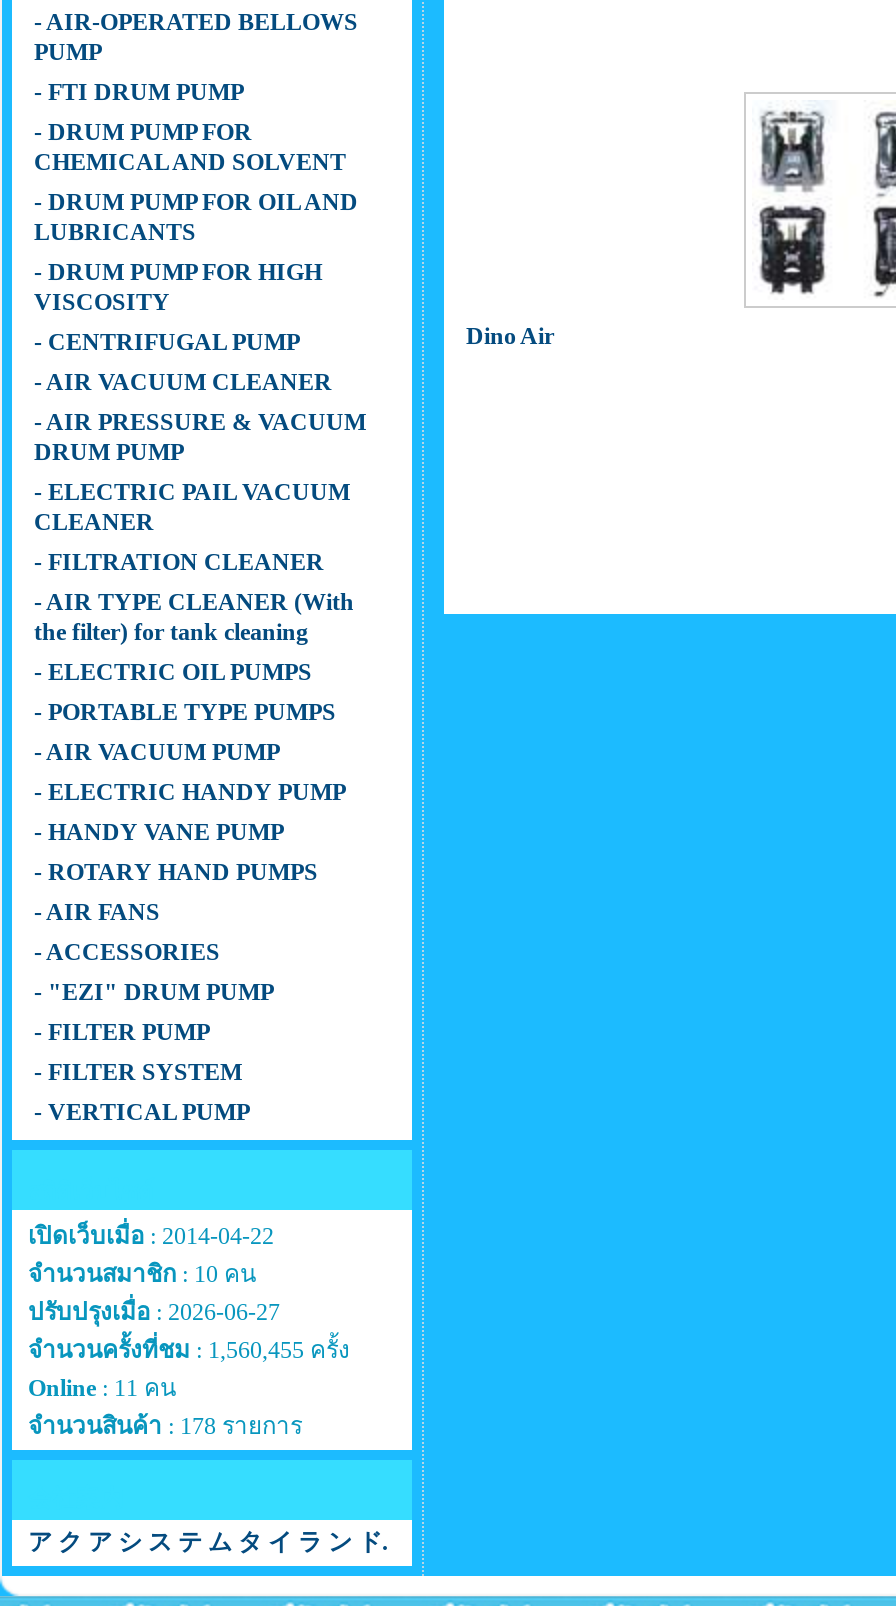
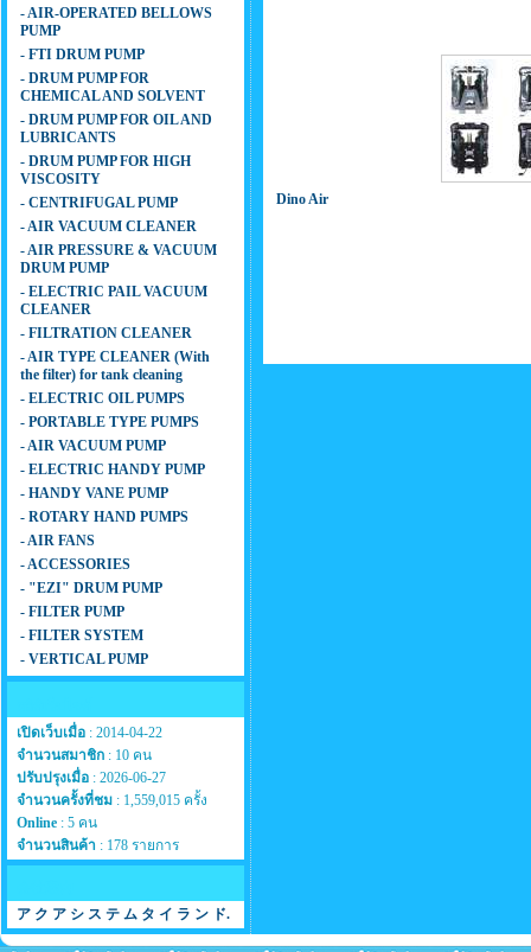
[28,1336,350,1364] จำนวนครั้งที่ชม: 1,560,455 ครั้ง -> [17,792,207,809] จำนวนครั้งที่ชม: 1,559,015 ครั้ง
[28,1374,176,1402] Online: 11 คน -> [17,814,97,831] Online: 5 คน

